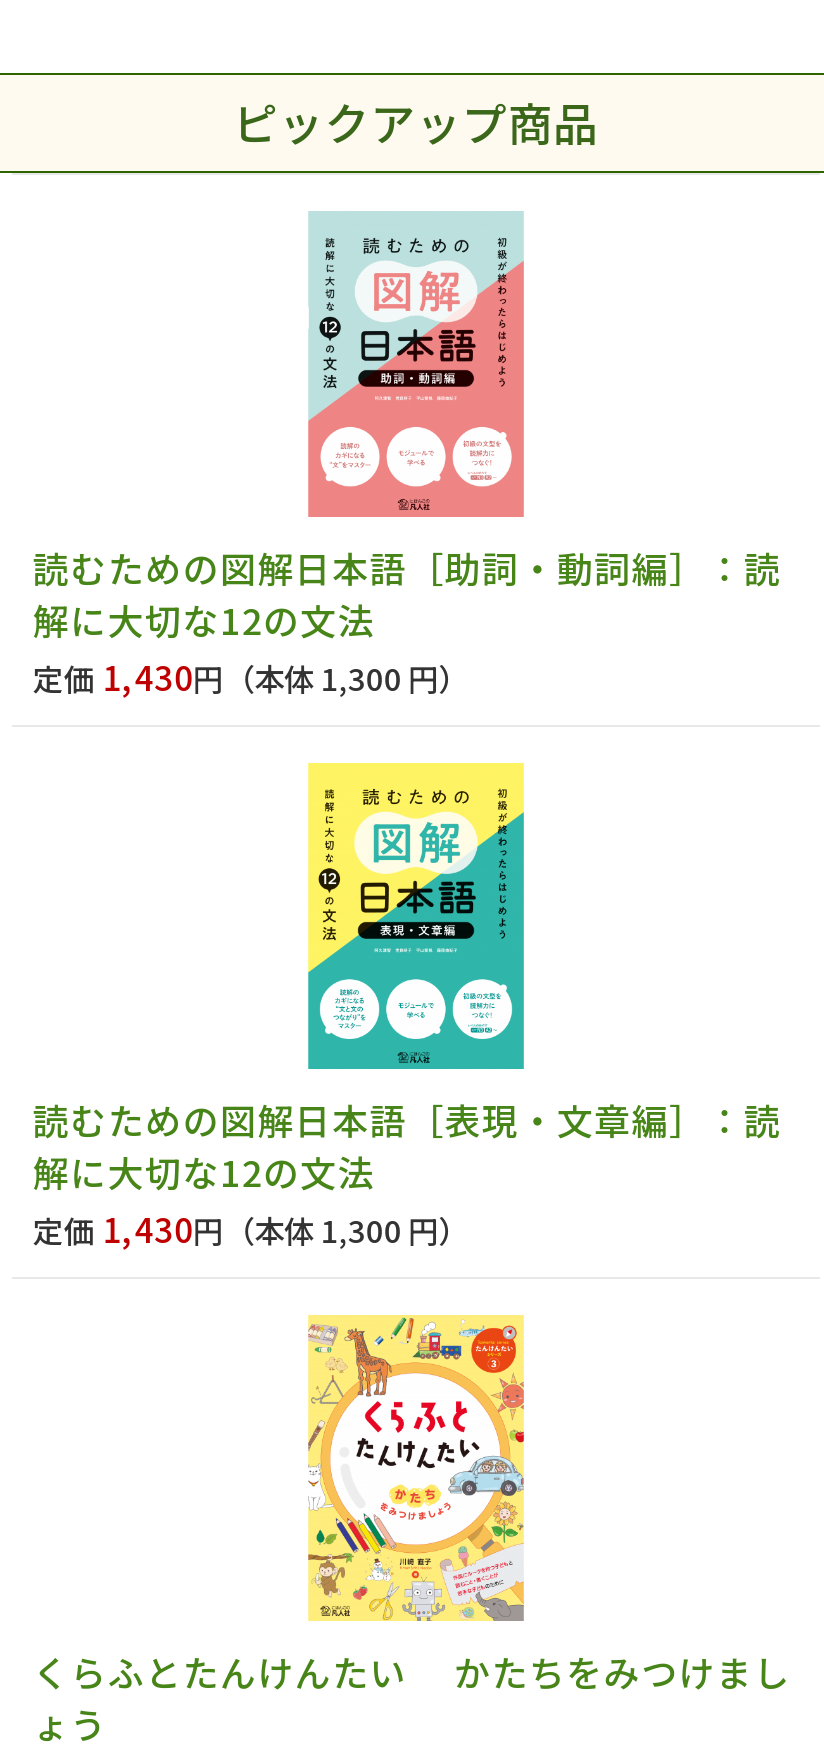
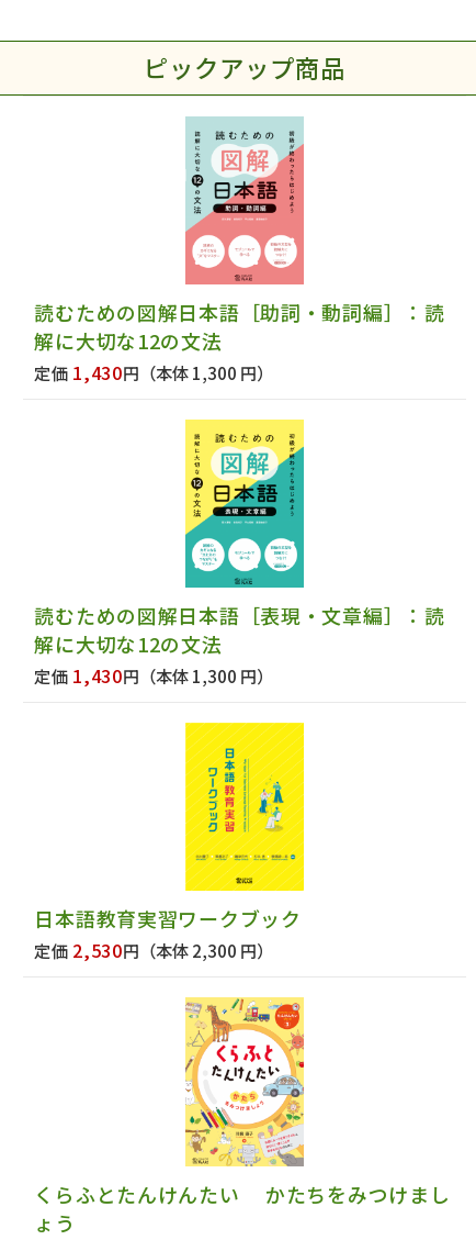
none -> [34,723,305,964] [image] | 日本語教育実習ワークブック | 定価2,530円（本体 2,300 円）

